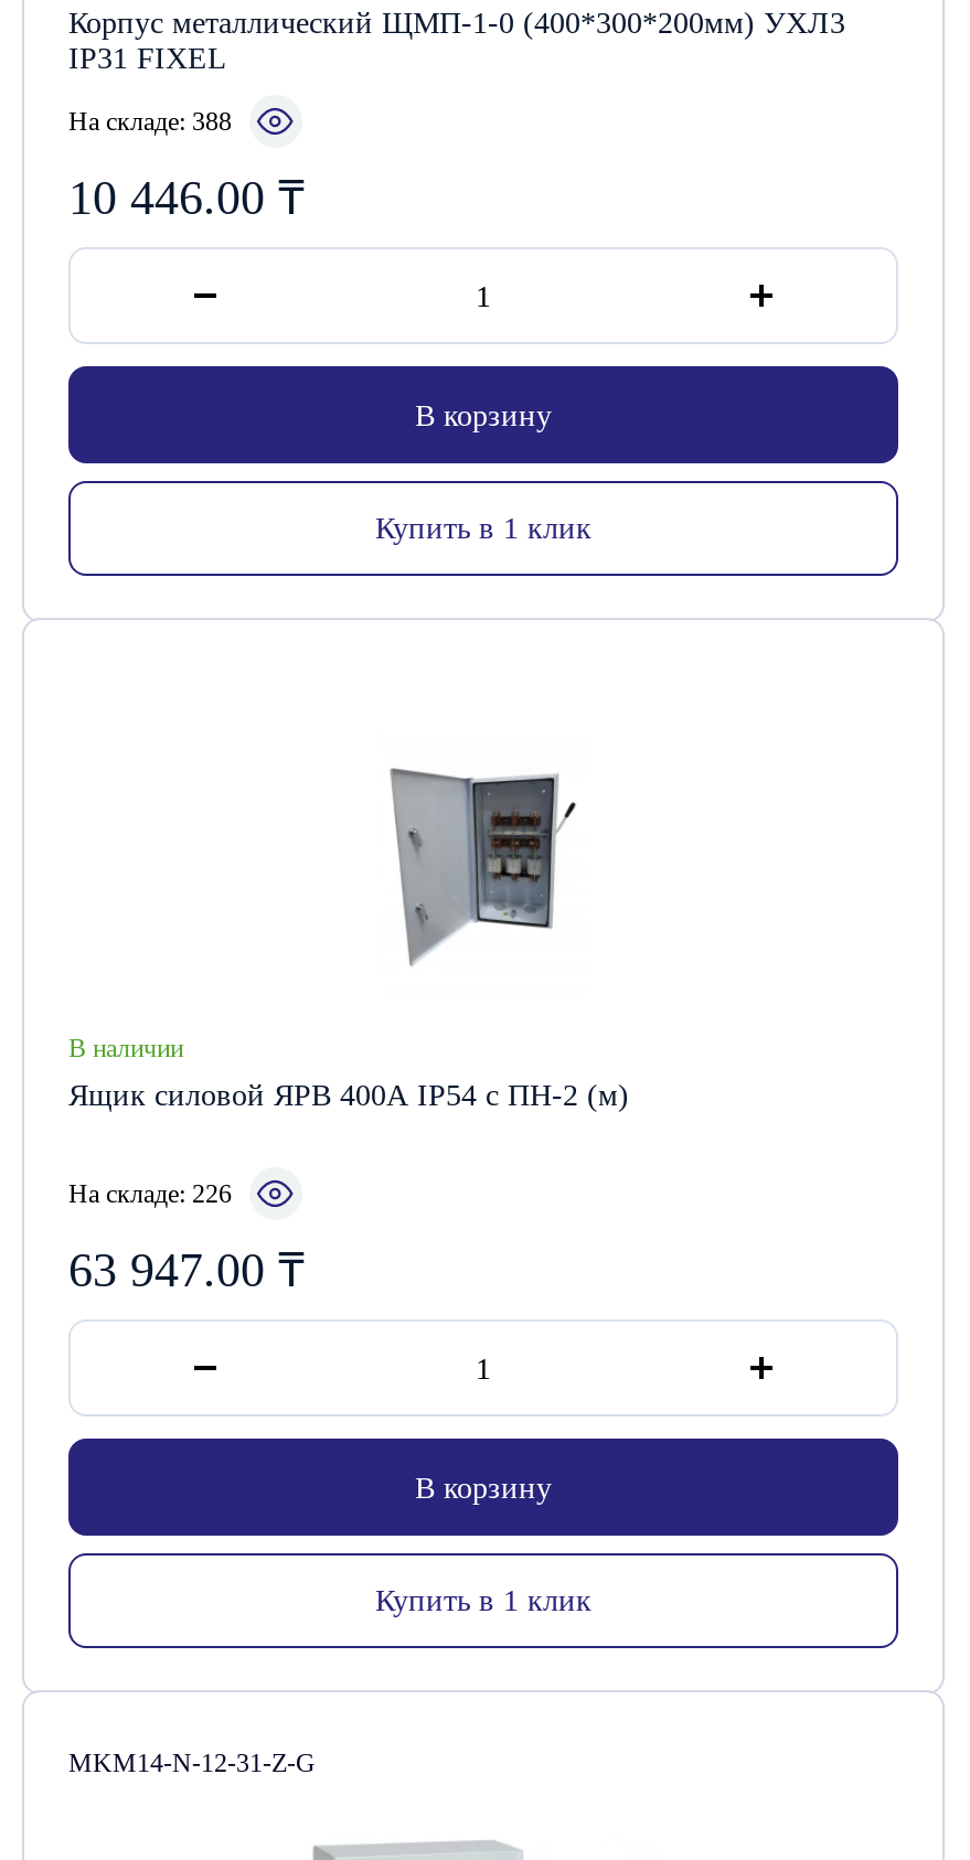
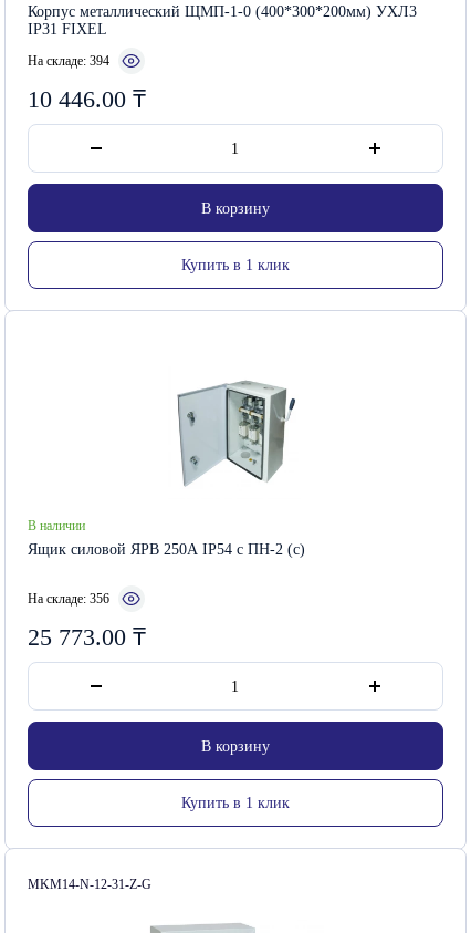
[68,106,232,137] На складе: 388 -> [28,53,109,69] На складе: 394
[369,759,603,966] [image] -> [177,380,296,487] [image]
[68,1079,629,1112] Ящик силовой ЯРВ 400А IP54 с ПН-2 (м) -> [28,541,305,558] Ящик силовой ЯРВ 250А IP54 с ПН-2 (с)
[68,1179,232,1210] На складе: 226 -> [28,591,109,607] На складе: 356
[68,1243,305,1298] 63 947.00 ₸ -> [28,623,146,651] 25 773.00 ₸

